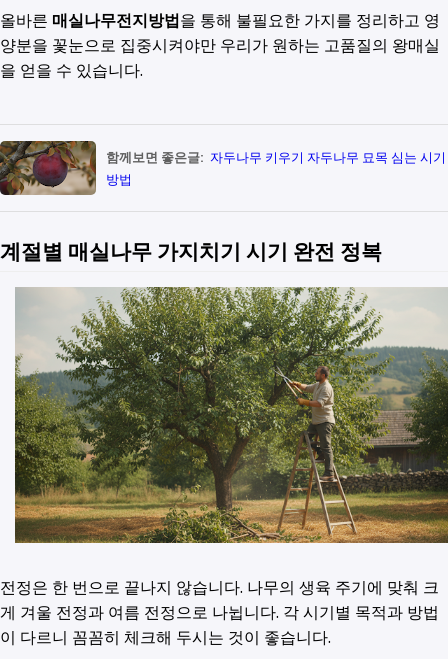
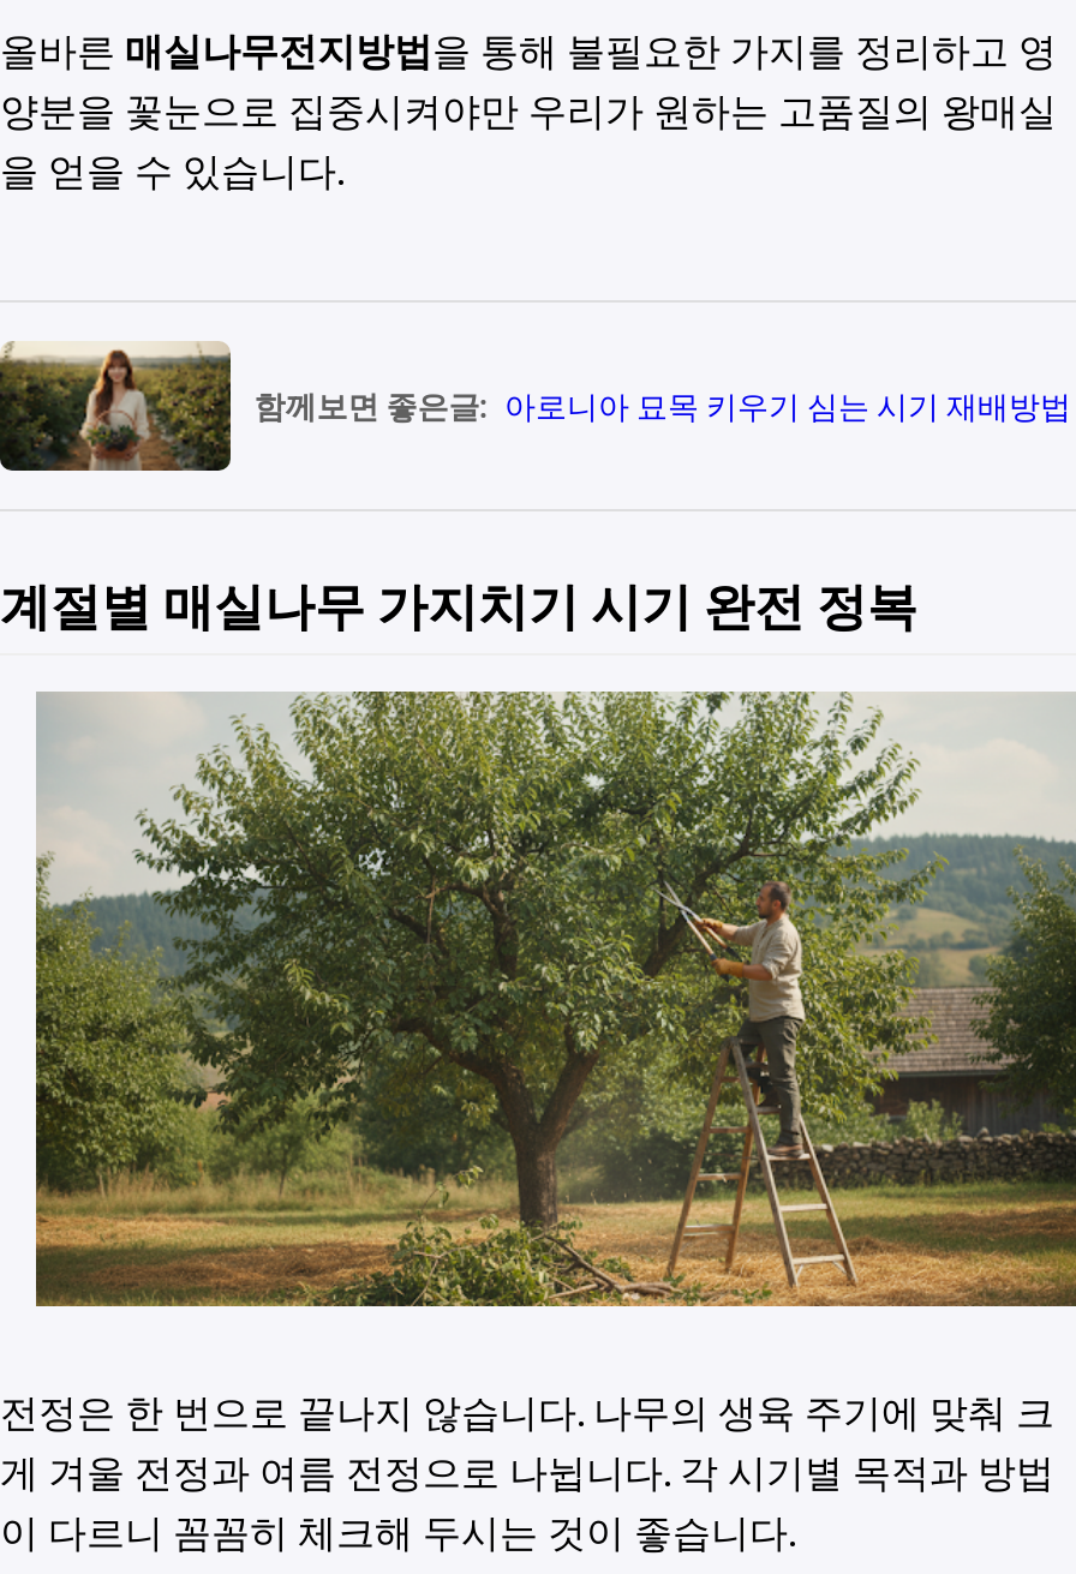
[3,140,446,196] [image] | 함께보면 좋은글: 자두나무 키우기 자두나무 묘목 심는 시기 | 방법 -> [7,341,1071,473] [image] | 함께보면 좋은글: 아로니아 묘목 키우기 심는 시기 재배방법

